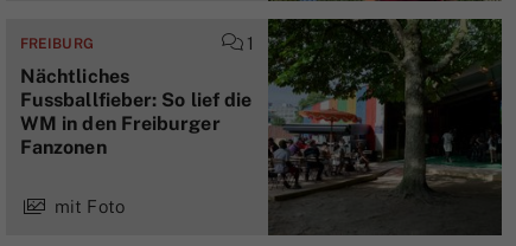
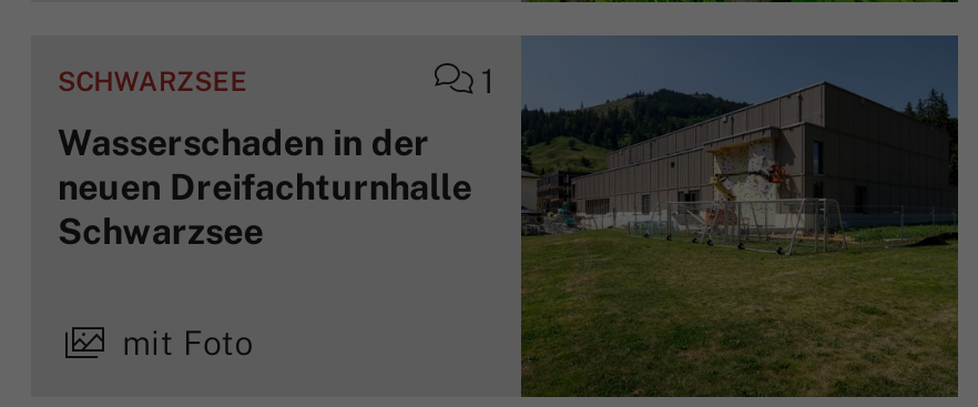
[20,18,503,235] [image] | Nächtliches | Fussballfieber: So lief die | WM in den Freiburger | Fanzonen -> [58,33,960,397] [image] | Wasserschaden in der | neuen Dreifachturnhalle | Schwarzsee
[20,35,93,52] FREIBURG -> [58,66,248,97] SCHWARZSEE

